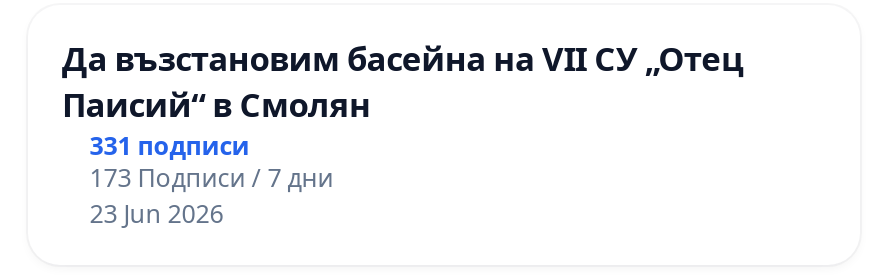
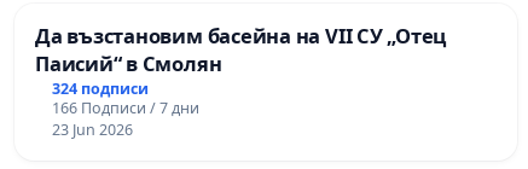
[90,128,250,162] 331 подписи -> [52,78,148,99] 324 подписи
[90,160,334,194] 173 Подписи / 7 дни -> [52,98,199,118] 166 Подписи / 7 дни

